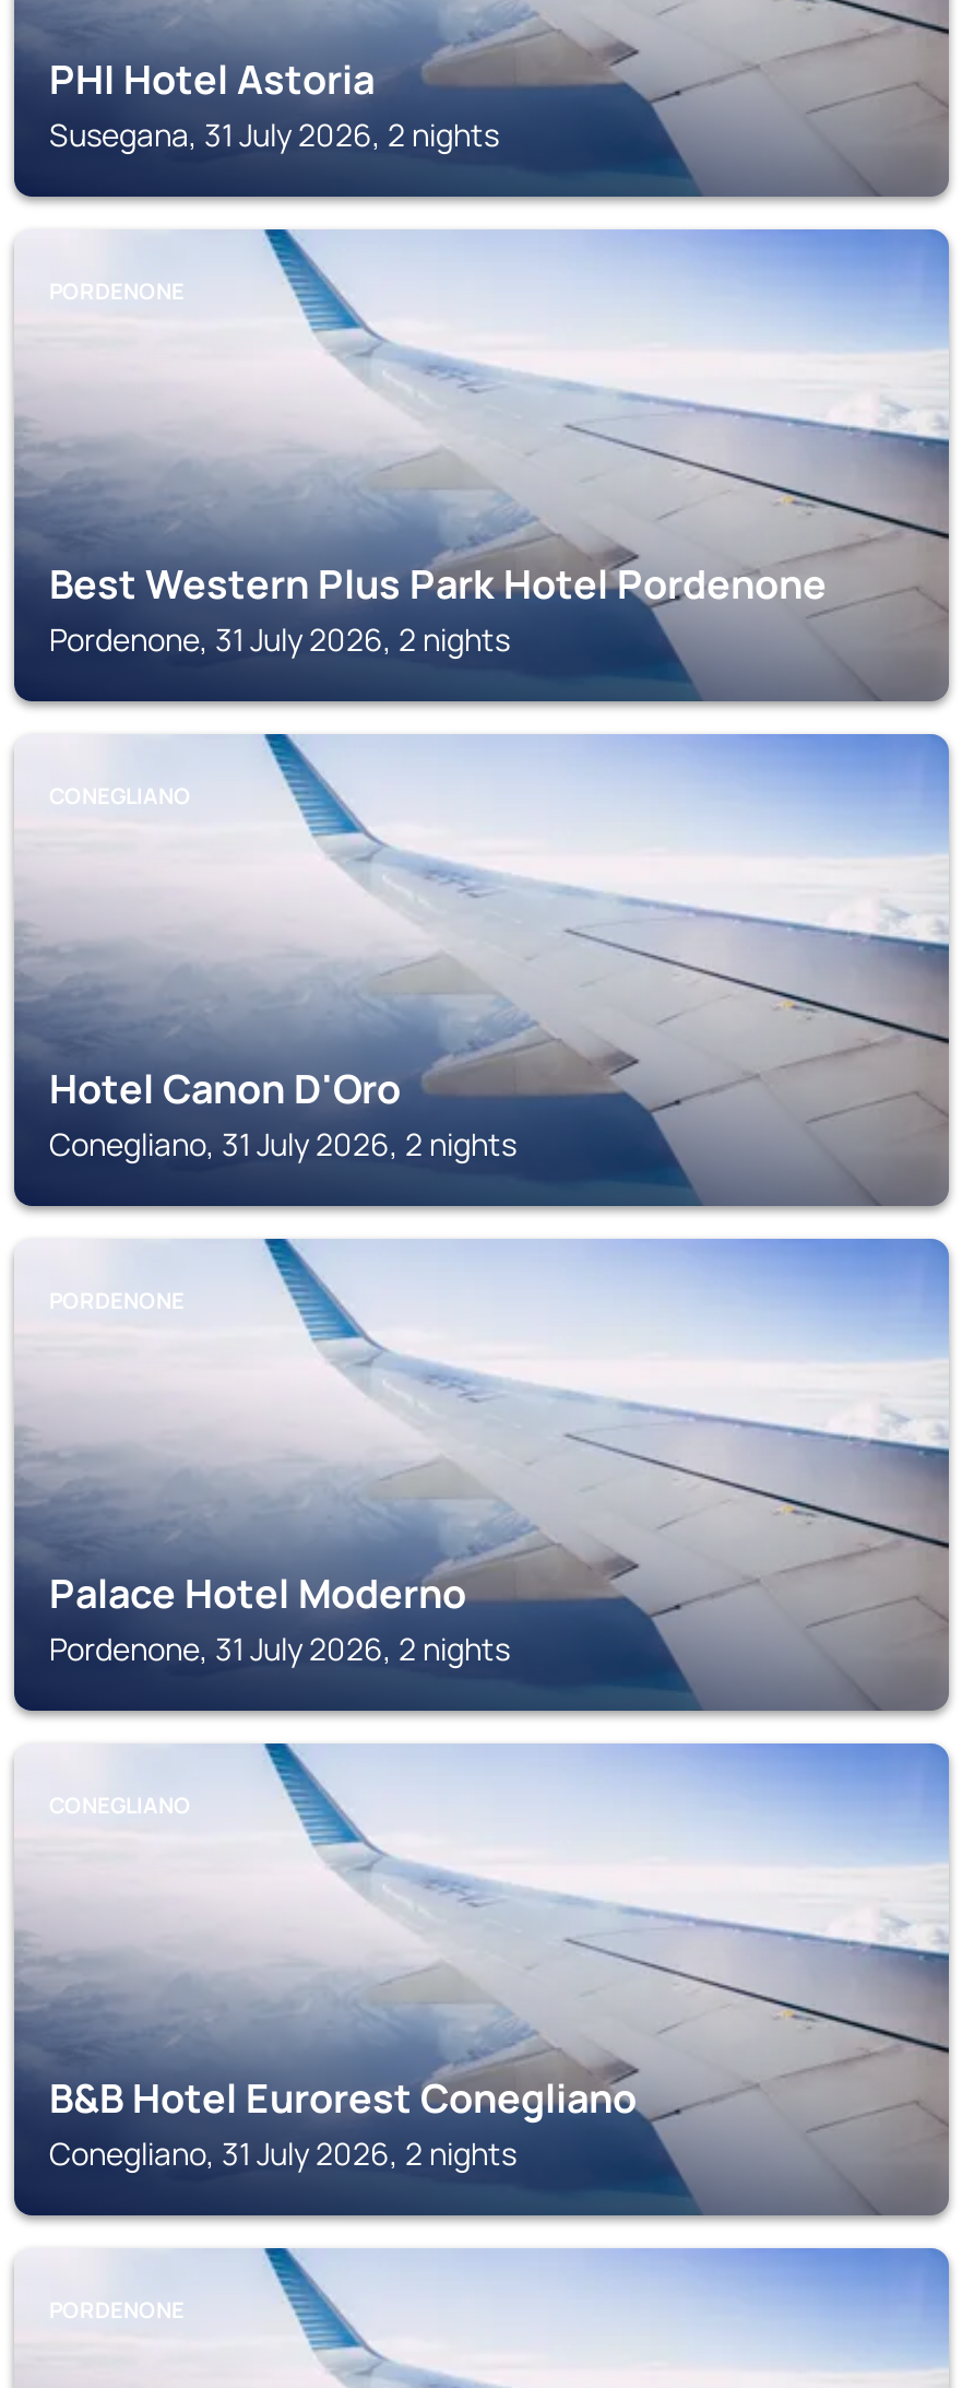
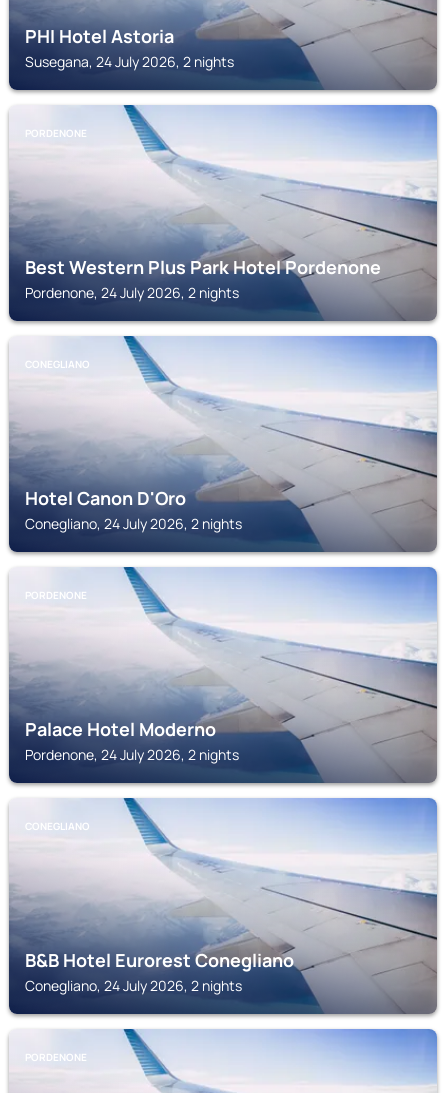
[49,114,499,155] Susegana, 31 July 2026, 2 nights -> [25,52,234,71] Susegana, 24 July 2026, 2 nights
[49,618,510,660] Pordenone, 31 July 2026, 2 nights -> [25,283,239,302] Pordenone, 24 July 2026, 2 nights
[49,1123,516,1165] Conegliano, 31 July 2026, 2 nights -> [25,514,242,533] Conegliano, 24 July 2026, 2 nights
[49,1628,510,1669] Pordenone, 31 July 2026, 2 nights -> [25,745,239,764] Pordenone, 24 July 2026, 2 nights
[49,2132,516,2174] Conegliano, 31 July 2026, 2 nights -> [25,976,242,995] Conegliano, 24 July 2026, 2 nights

